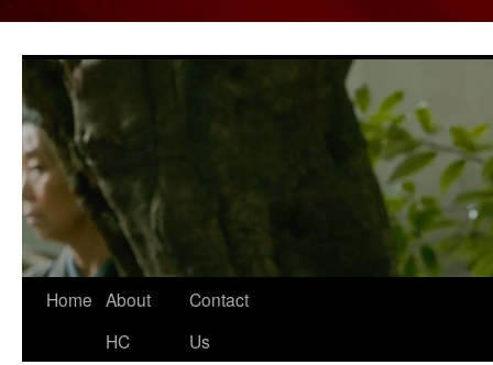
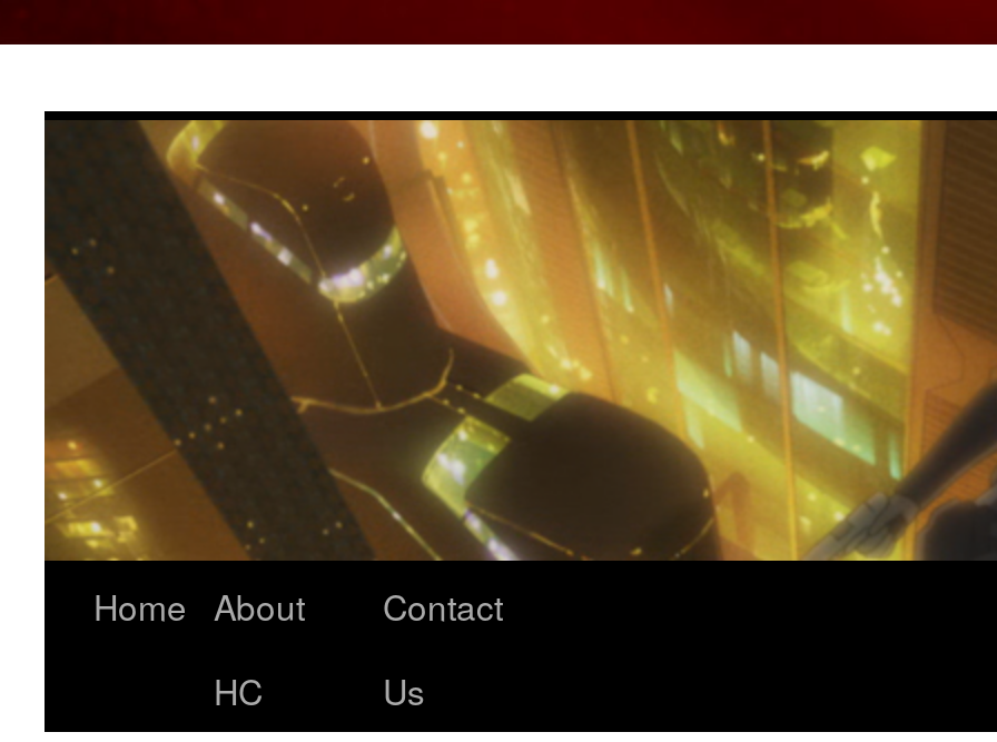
[22,59,490,277] [image] -> [45,118,990,563] [image]

